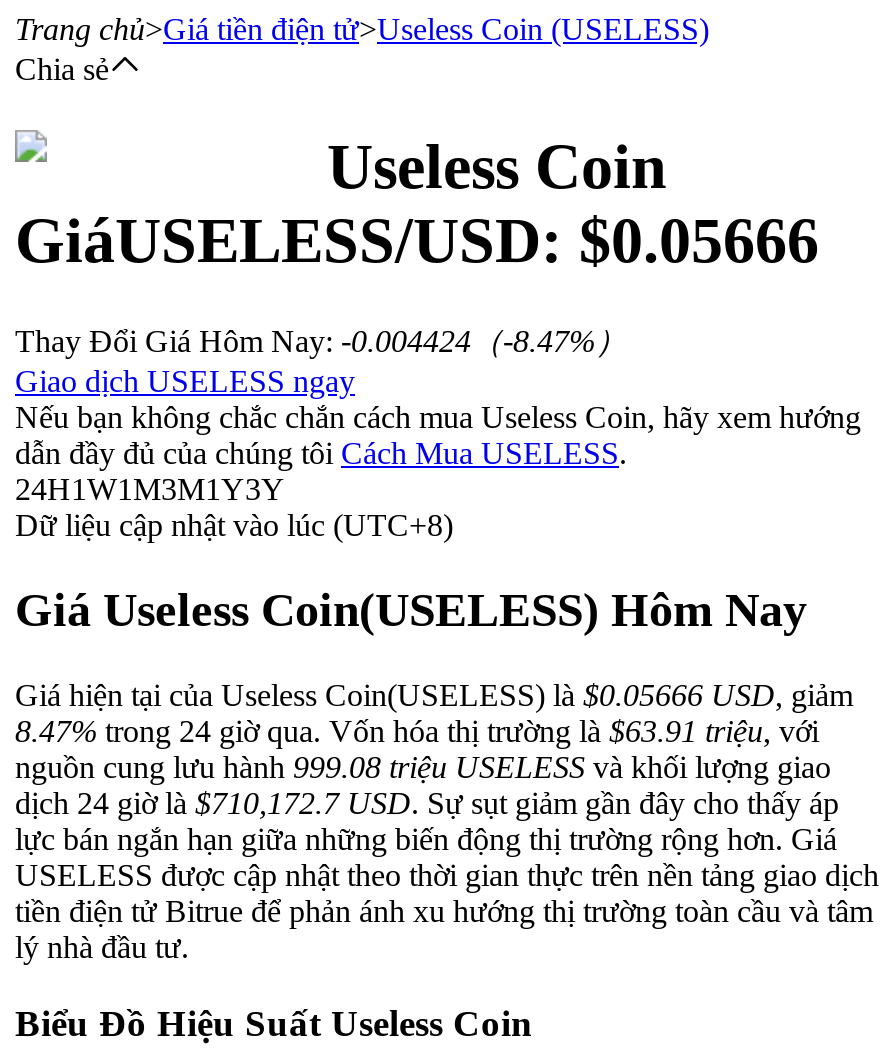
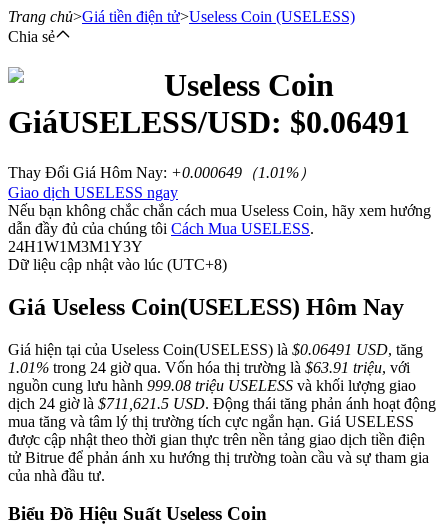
[15,205,819,277] GiáUSELESS/USD: $0.05666 -> [8,104,410,140] GiáUSELESS/USD: $0.06491
[15,324,627,358] Thay Đổi Giá Hôm Nay: -0.004424（-8.47%） -> [8,164,315,181] Thay Đổi Giá Hôm Nay: +0.000649（1.01%）
[15,677,853,711] Giá hiện tại của Useless Coin(USELESS) là $0.05666 USD, giảm -> [8,341,423,358] Giá hiện tại của Useless Coin(USELESS) là $0.06491 USD, tăng
[15,713,819,747] 8.47% trong 24 giờ qua. Vốn hóa thị trường là $63.91 triệu, với -> [8,359,410,376] 1.01% trong 24 giờ qua. Vốn hóa thị trường là $63.91 triệu, với
[15,785,879,963] dịch 24 giờ là $710,172.7 USD. Sự sụt giảm gần đây cho thấy áp | lực bán ngắn hạn giữa những biến động thị trường rộng hơn. Giá | USELESS được cập nhật theo thời gian thực trên nền tảng giao dịch | tiền điện tử Bitrue để phản ánh xu hướng thị trường toàn cầu và tâm | lý nhà đầu tư. -> [8,395,436,484] dịch 24 giờ là $711,621.5 USD. Động thái tăng phản ánh hoạt động | mua tăng và tâm lý thị trường tích cực ngắn hạn. Giá USELESS | được cập nhật theo thời gian thực trên nền tảng giao dịch tiền điện | tử Bitrue để phản ánh xu hướng thị trường toàn cầu và sự tham gia | của nhà đầu tư.

